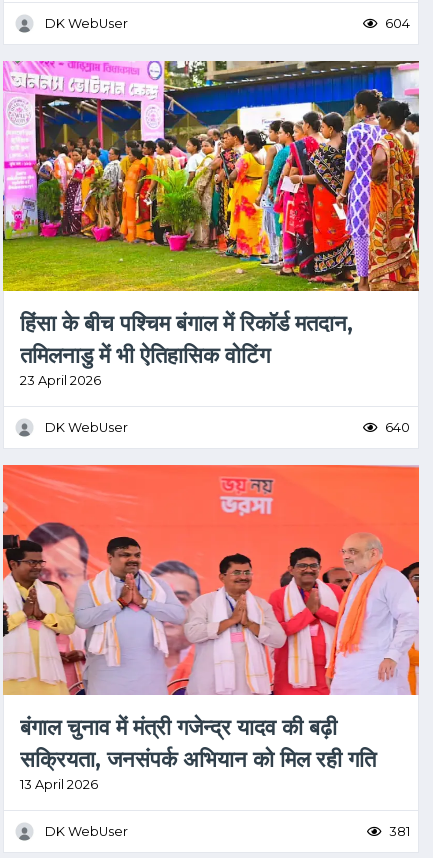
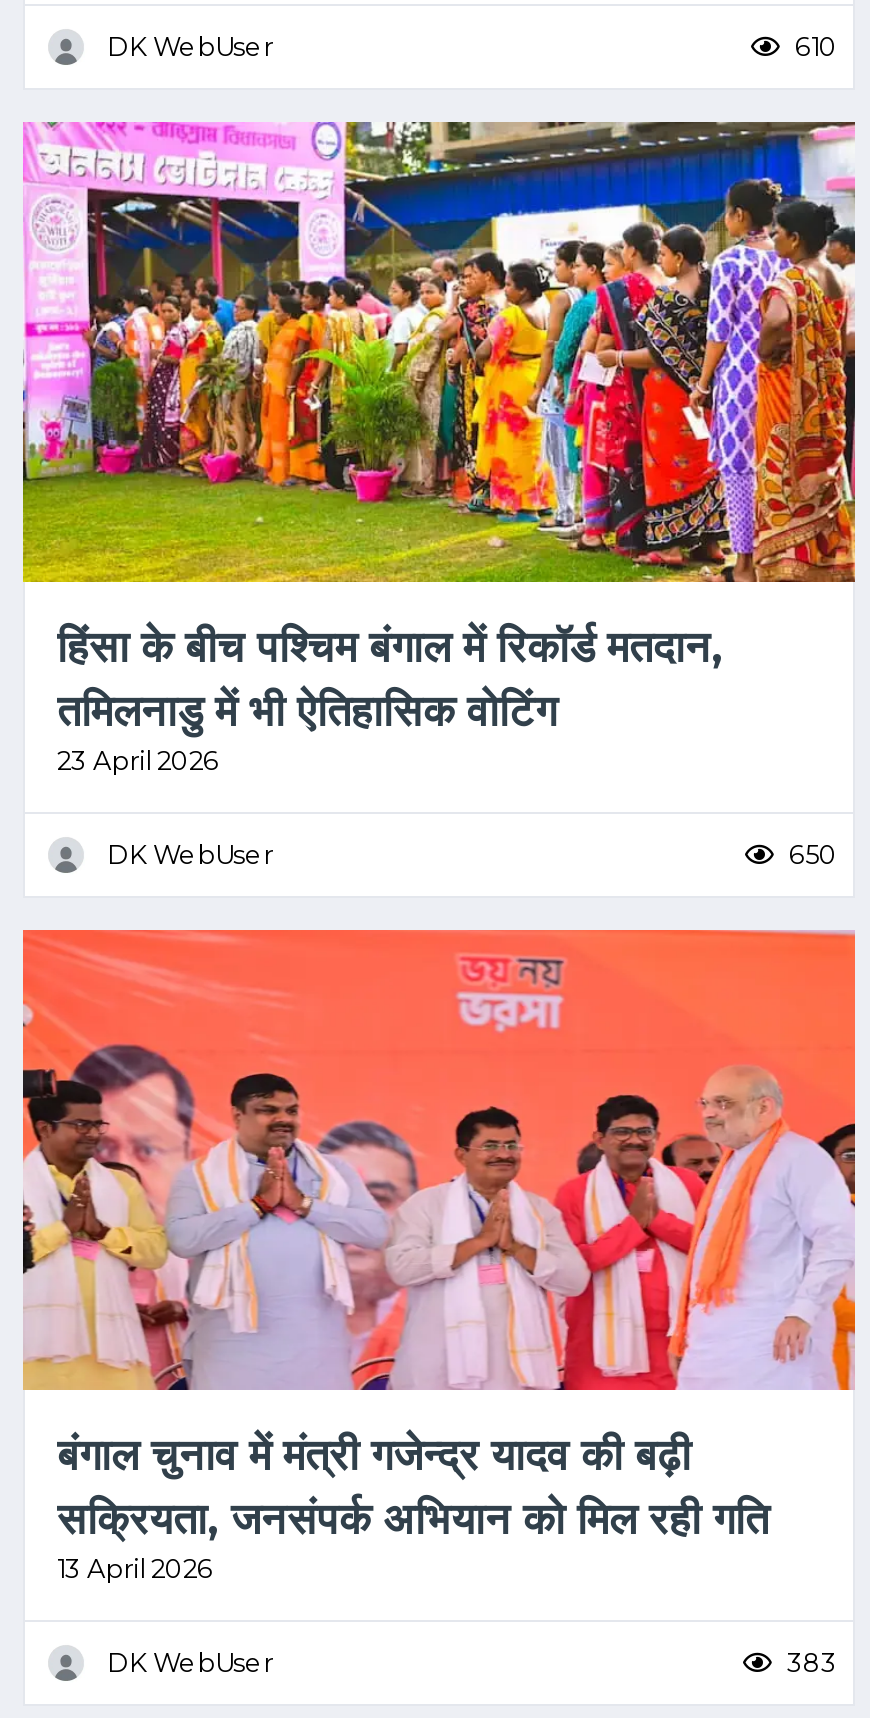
[385,16,410,31] 604 -> [795,31,837,61] 610
[385,420,410,435] 640 -> [789,839,837,869] 650
[389,824,410,839] 381 -> [787,1647,837,1677] 383

